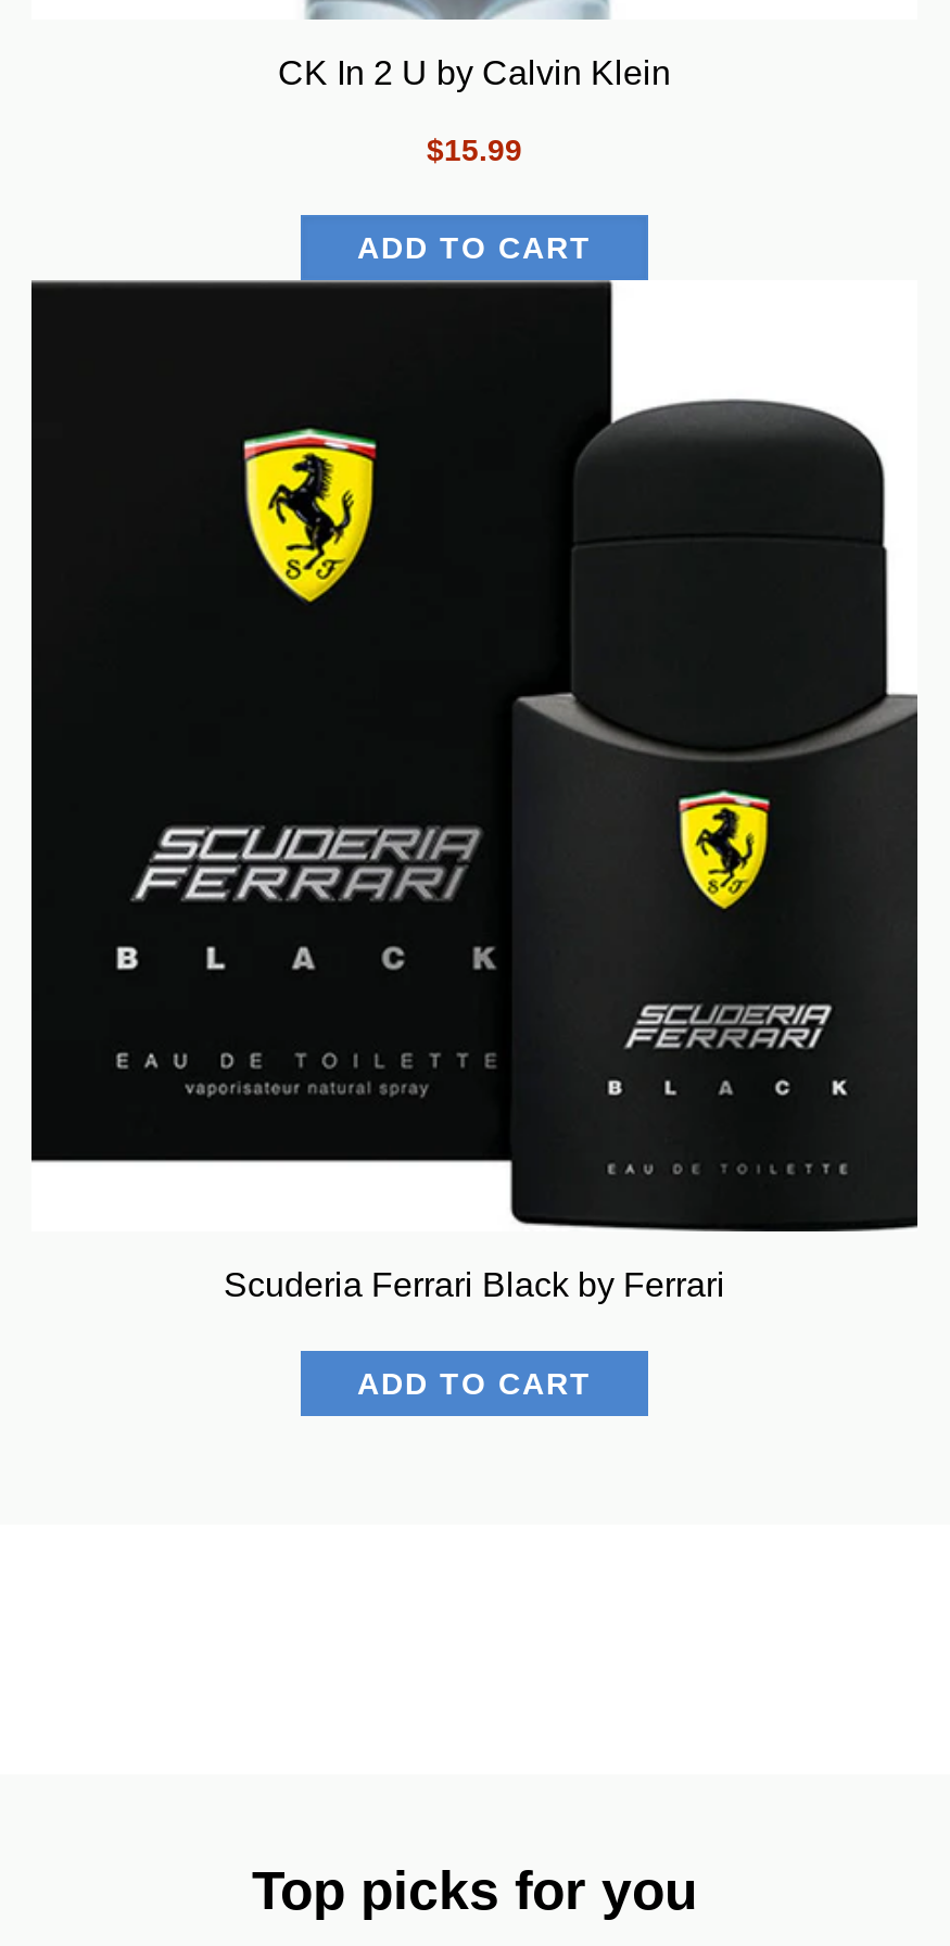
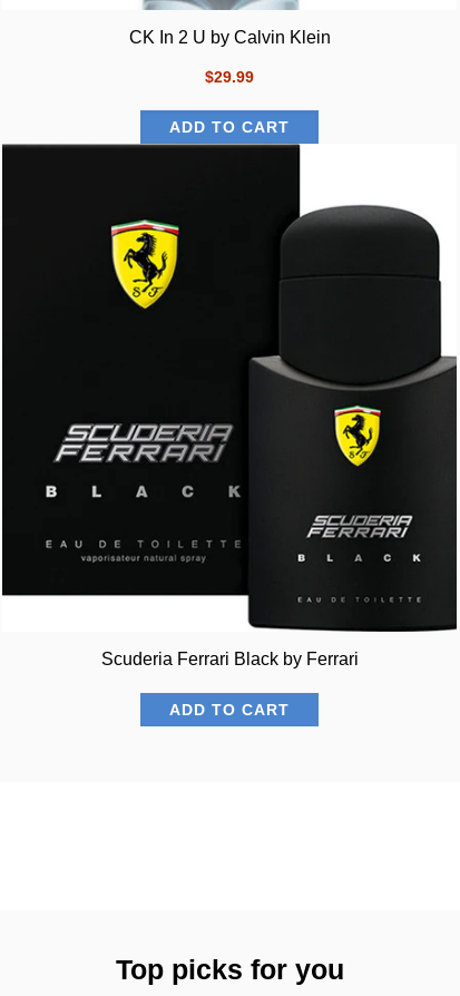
[427,132,522,167] $15.99 -> [205,68,254,86] $29.99

